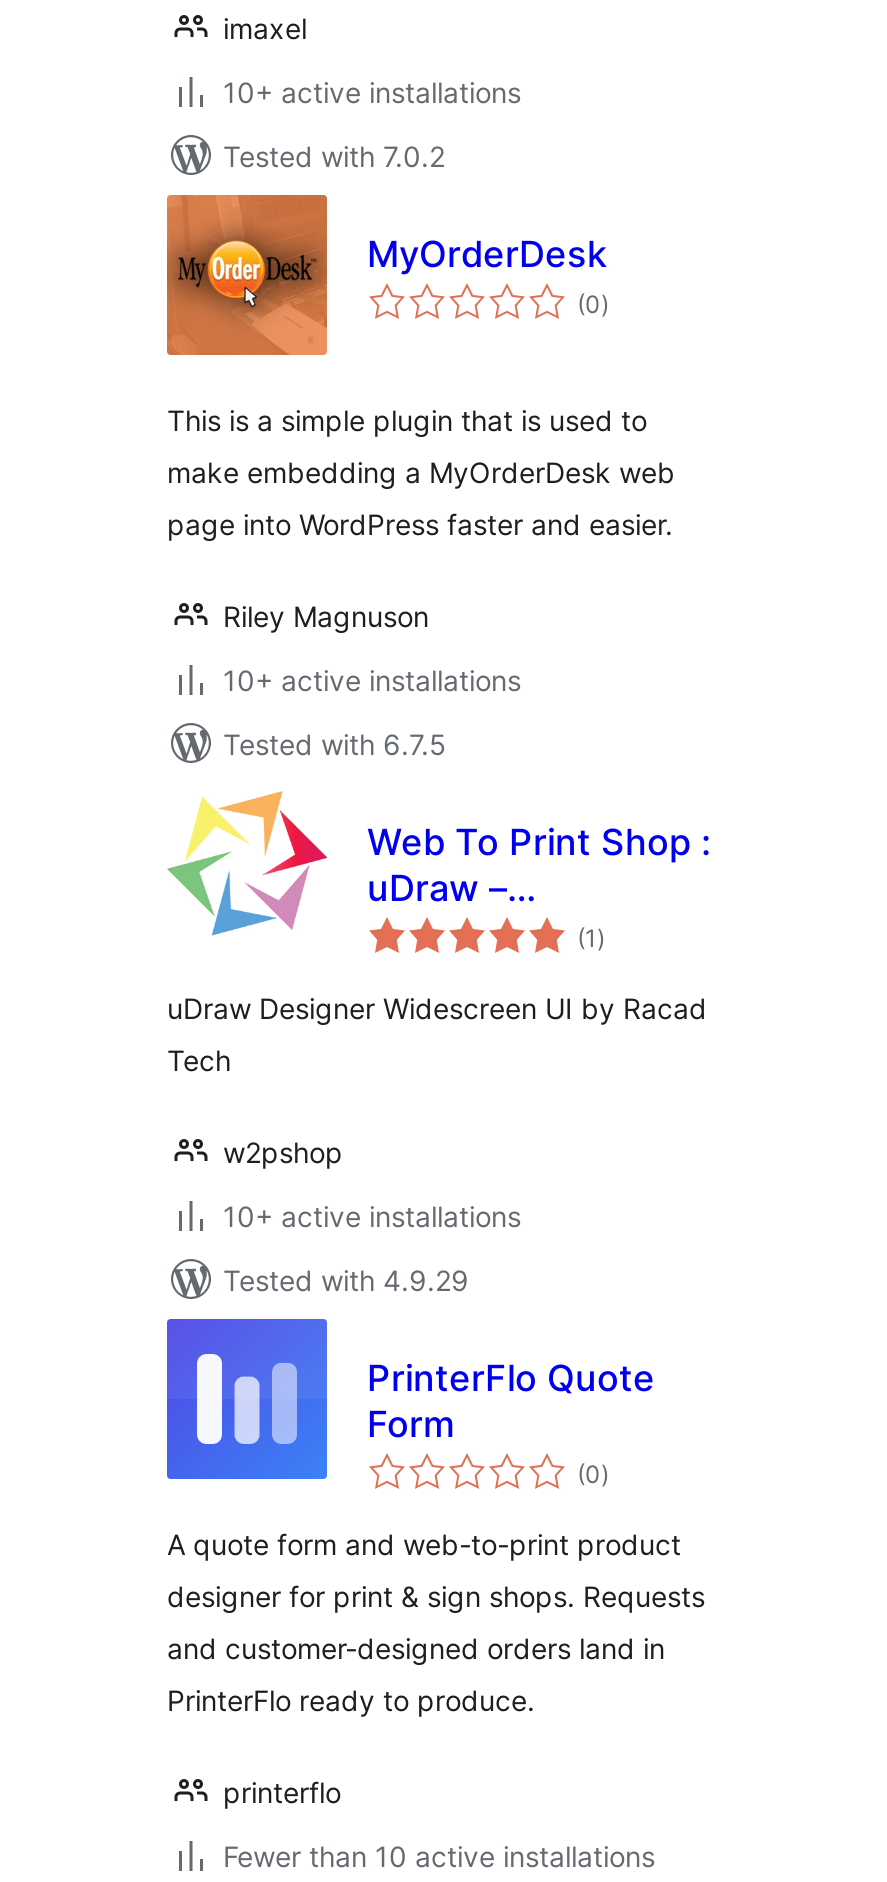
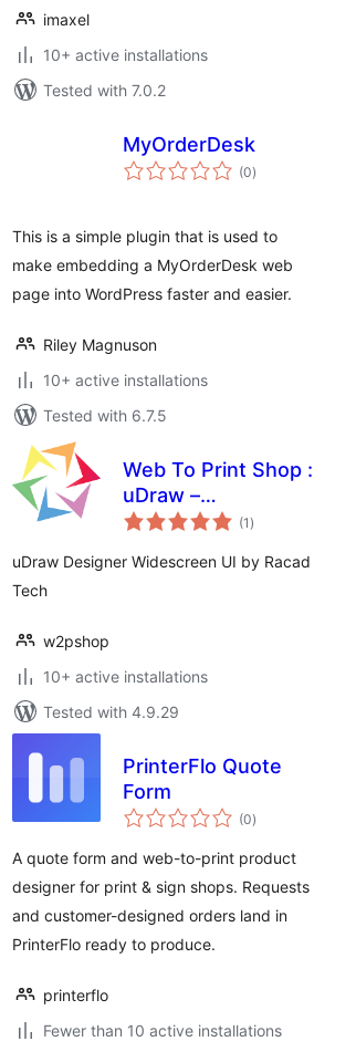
[165,193,329,357] [image] -> none

